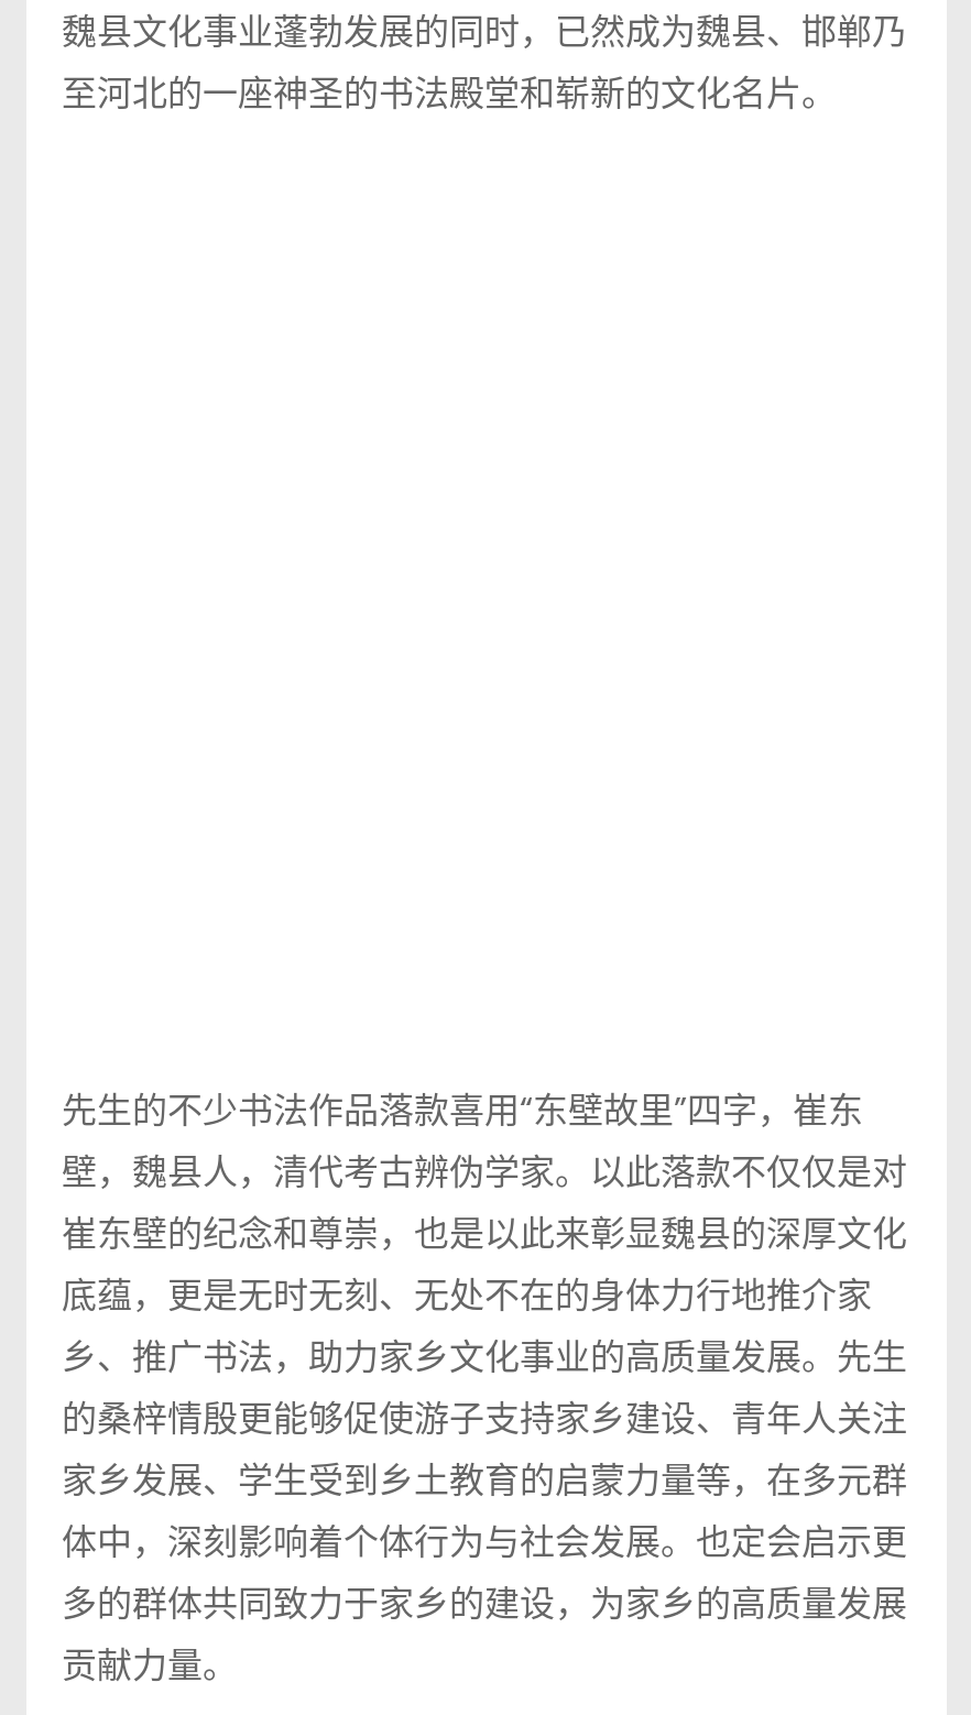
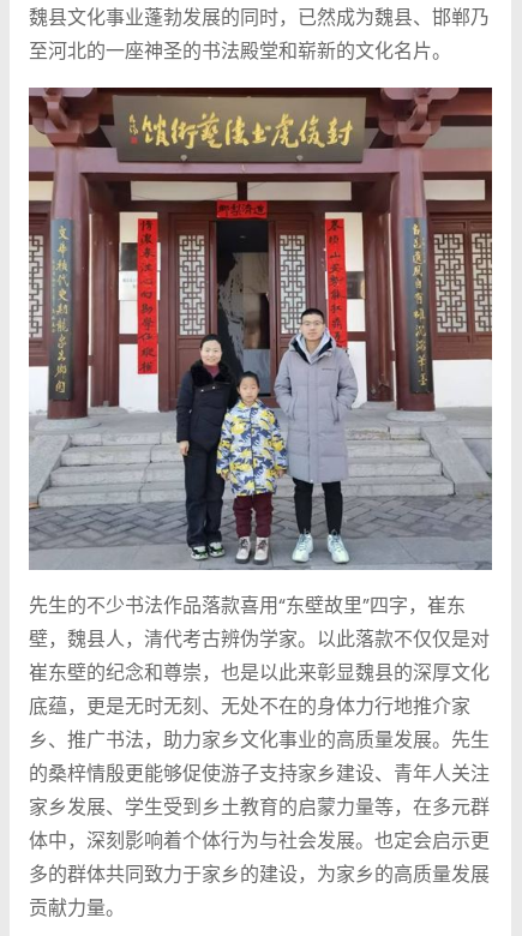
none -> [28,86,493,571] [image]

